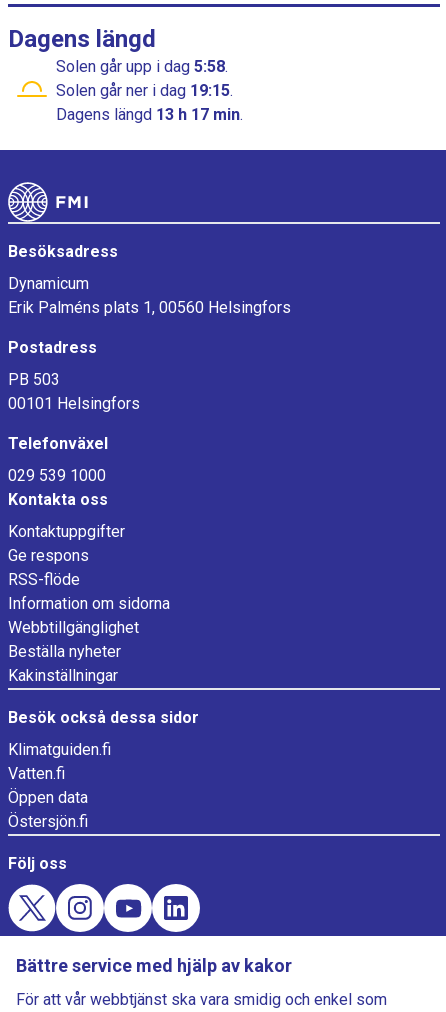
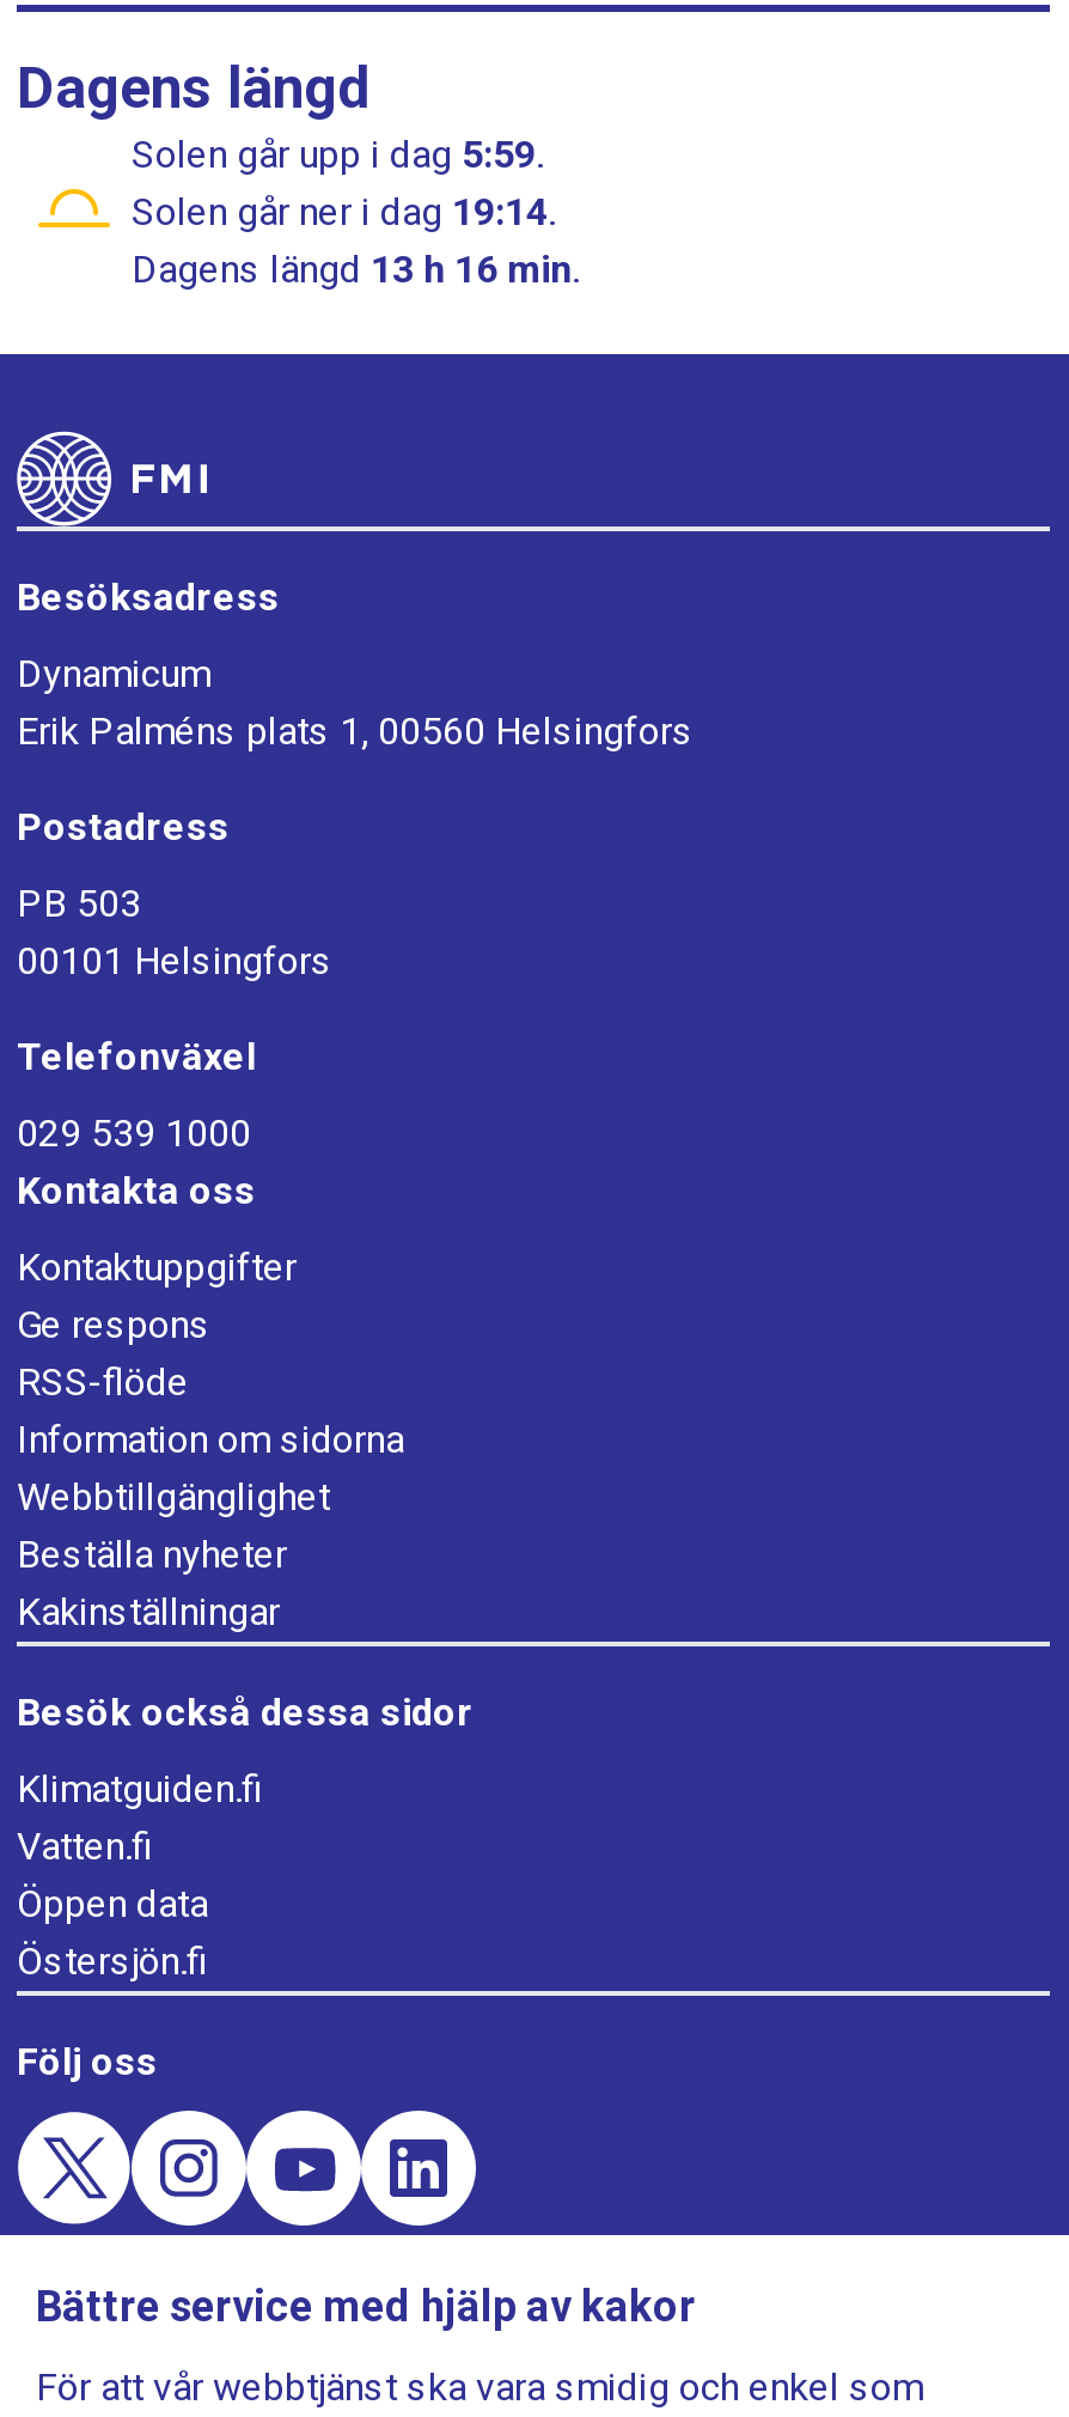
[56,57,232,76] Solen går upp i dag 5:58. -> [132,132,552,177] Solen går upp i dag 5:59.
[56,81,237,100] Solen går ner i dag 19:15. -> [132,189,564,235] Solen går ner i dag 19:14.
[56,105,243,124] Dagens längd 13 h 17 min. -> [132,246,579,292] Dagens längd 13 h 16 min.

